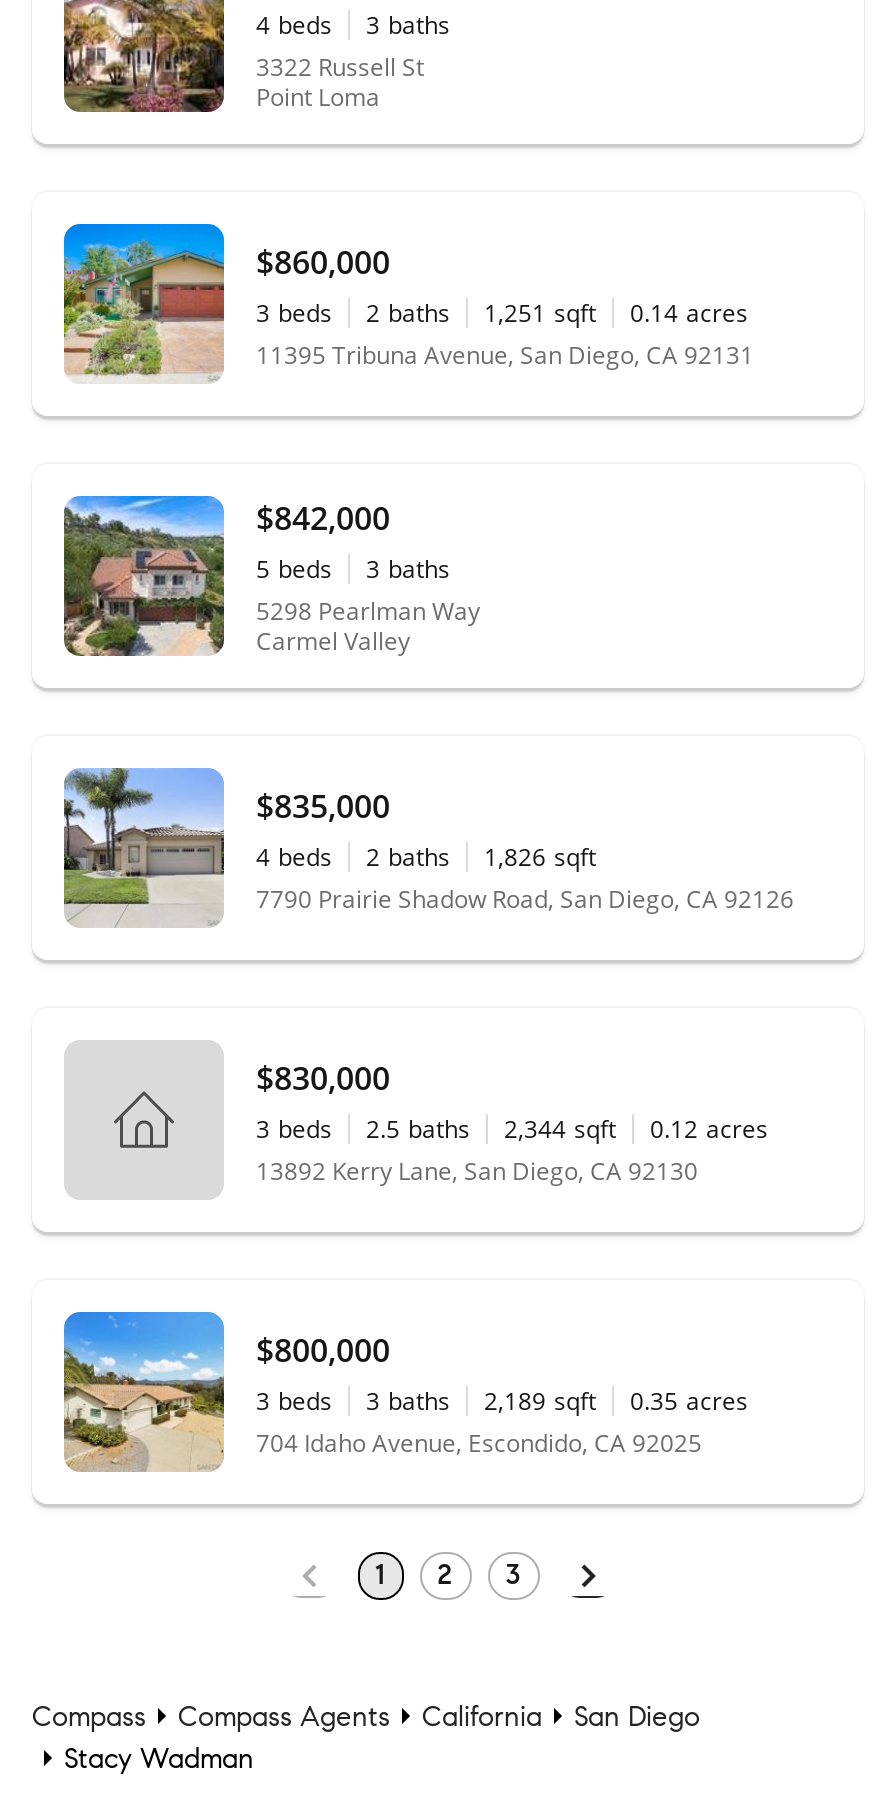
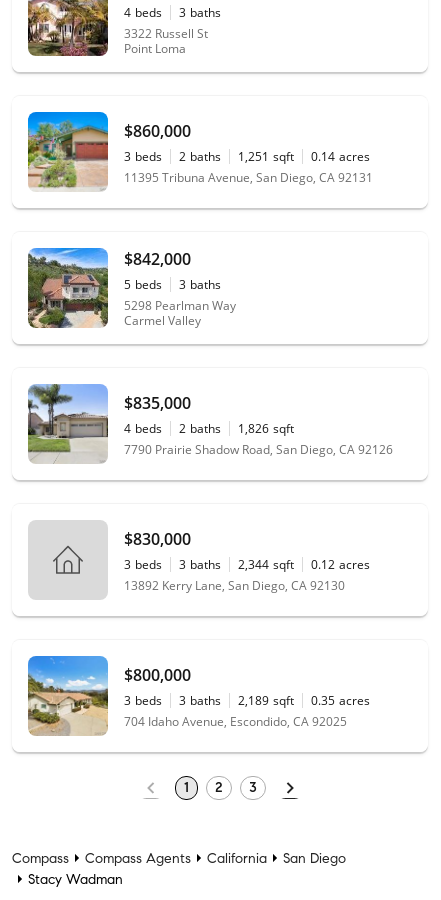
[256,1112,768,1146] 3 beds 2.5 baths 2,344 sqft 0.12 acres -> [124,556,370,573] 3 beds 3 baths 2,344 sqft 0.12 acres

